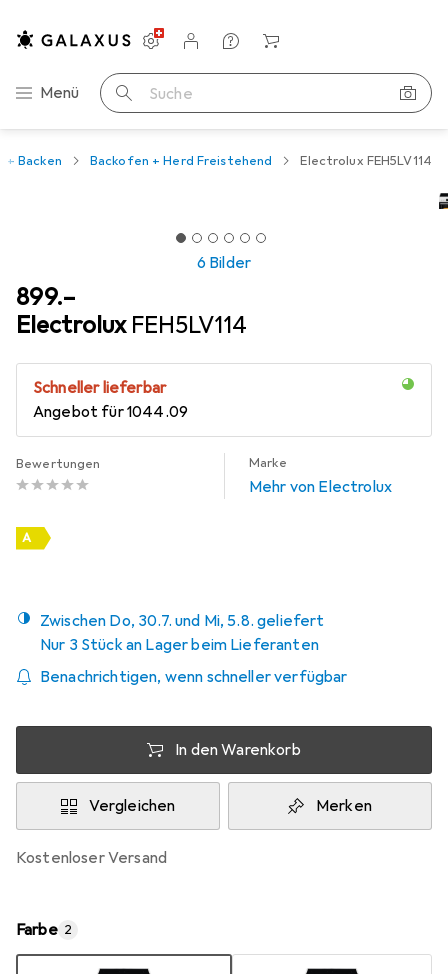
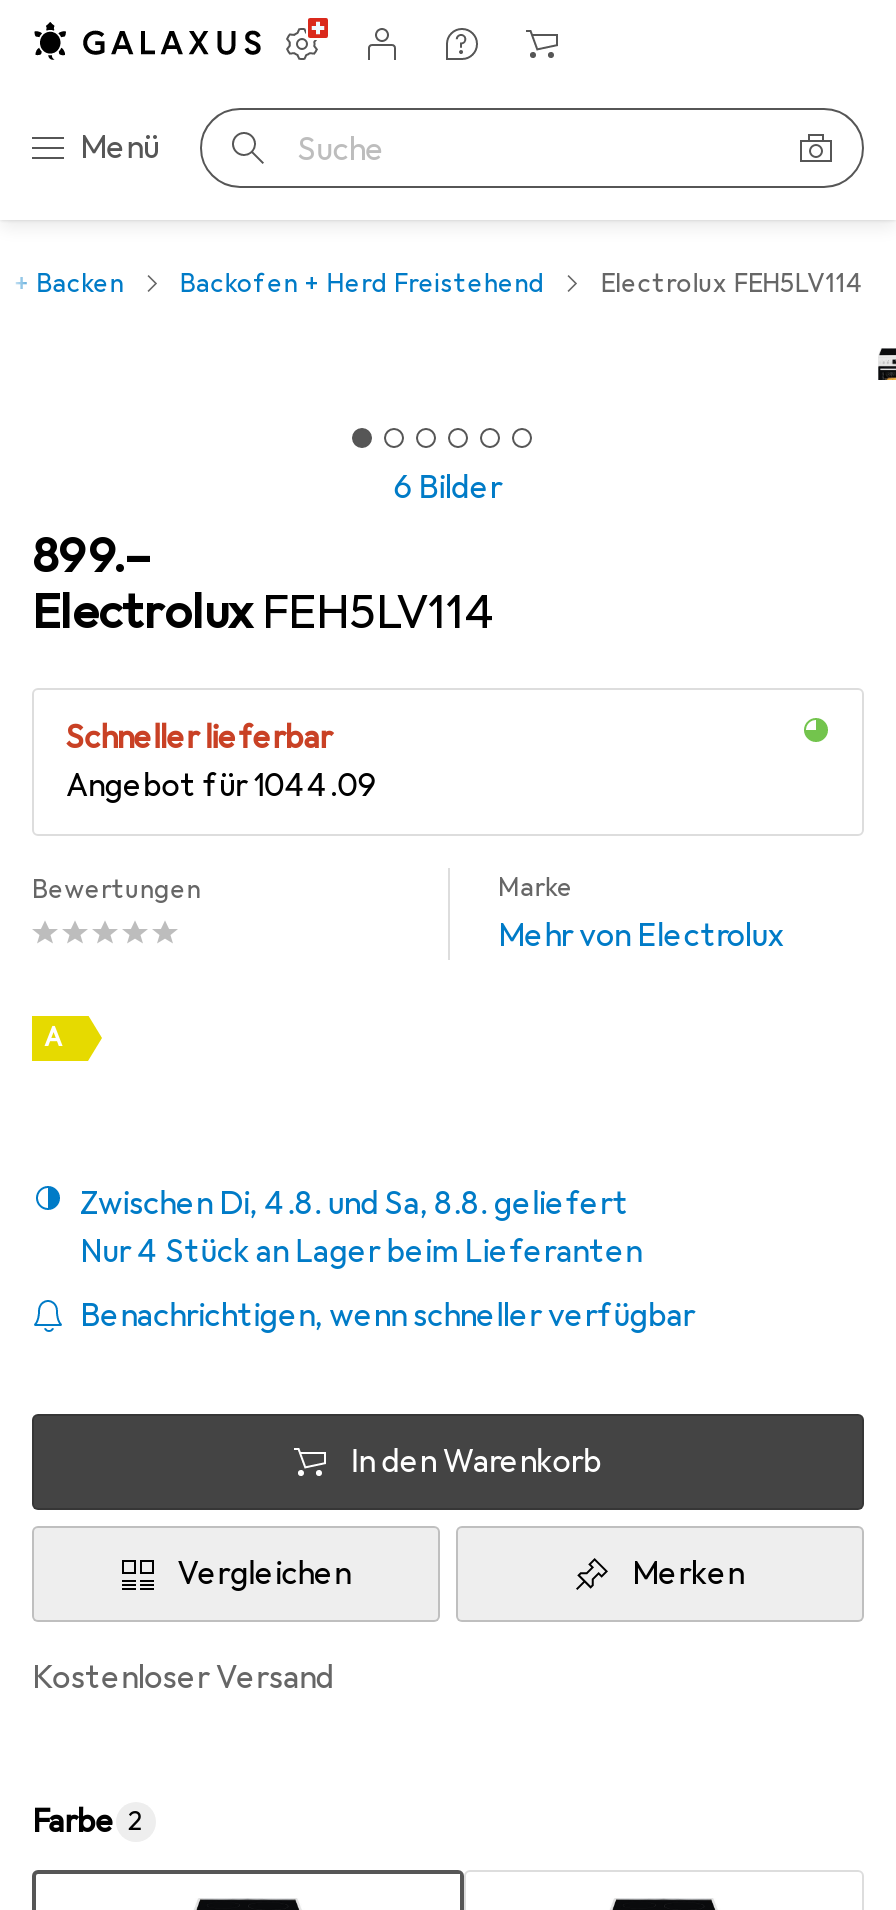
[49,611,325,631] Zwischen Do, 30.7. und Mi, 5.8. geliefert -> [98,1184,629,1224] Zwischen Di, 4.8. und Sa, 8.8. geliefert
[40,635,319,655] Nur 3 Stück an Lager beim Lieferanten -> [80,1232,642,1272] Nur 4 Stück an Lager beim Lieferanten

